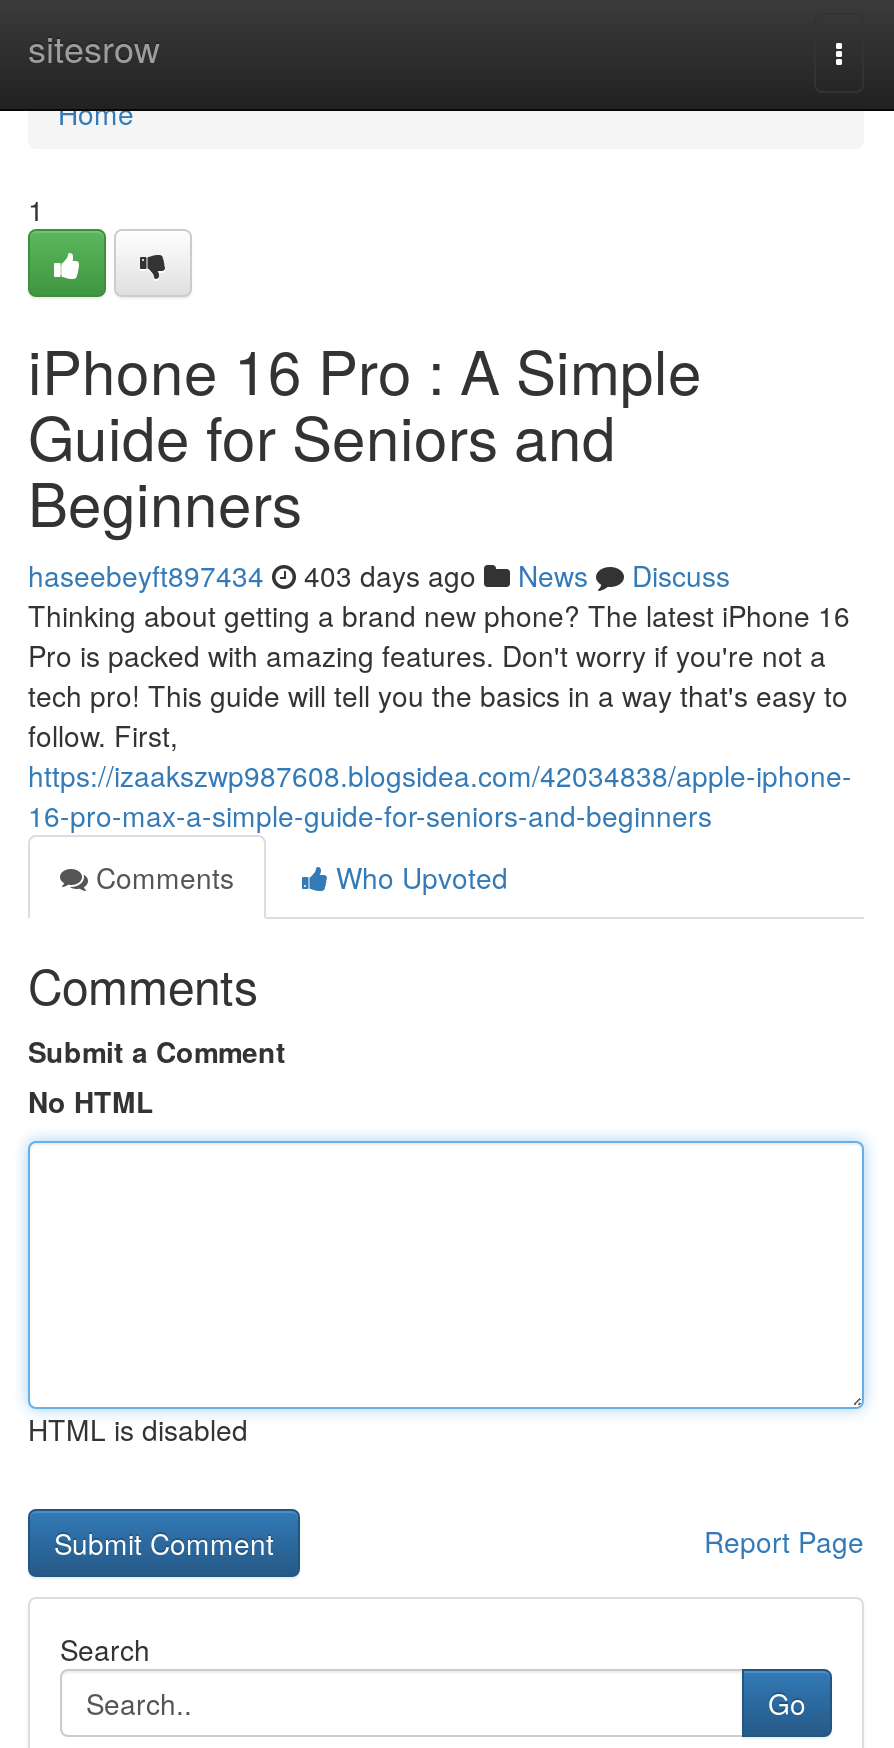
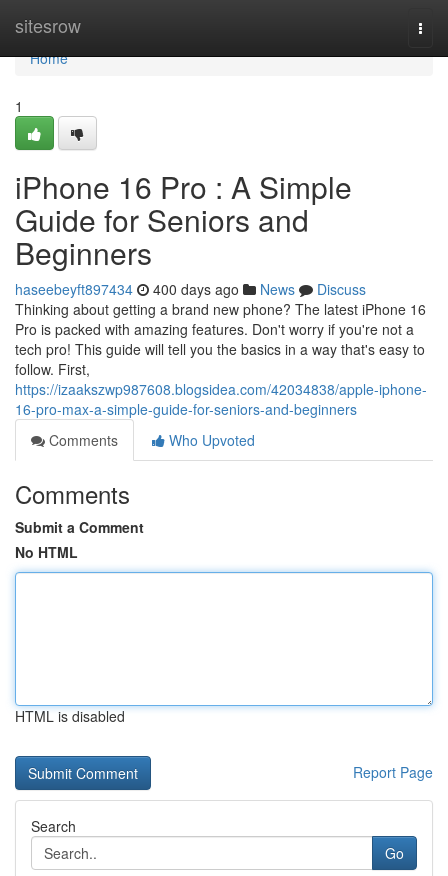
[28,555,730,595] haseebeyft897434 403 days ago News Discuss -> [15,279,366,299] haseebeyft897434 400 days ago News Discuss

